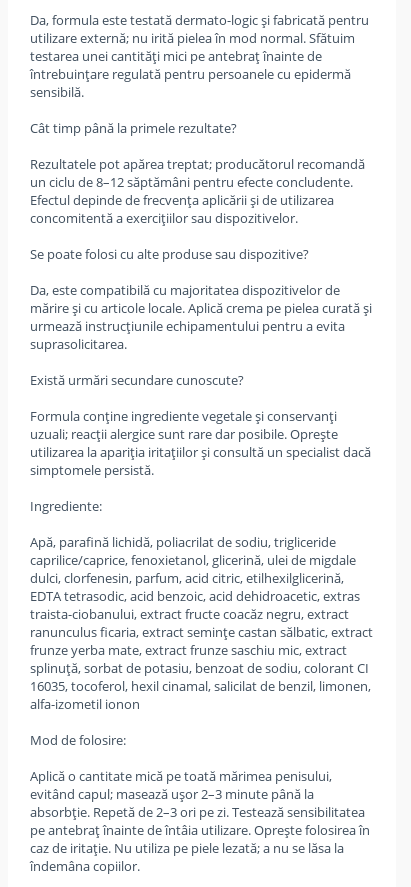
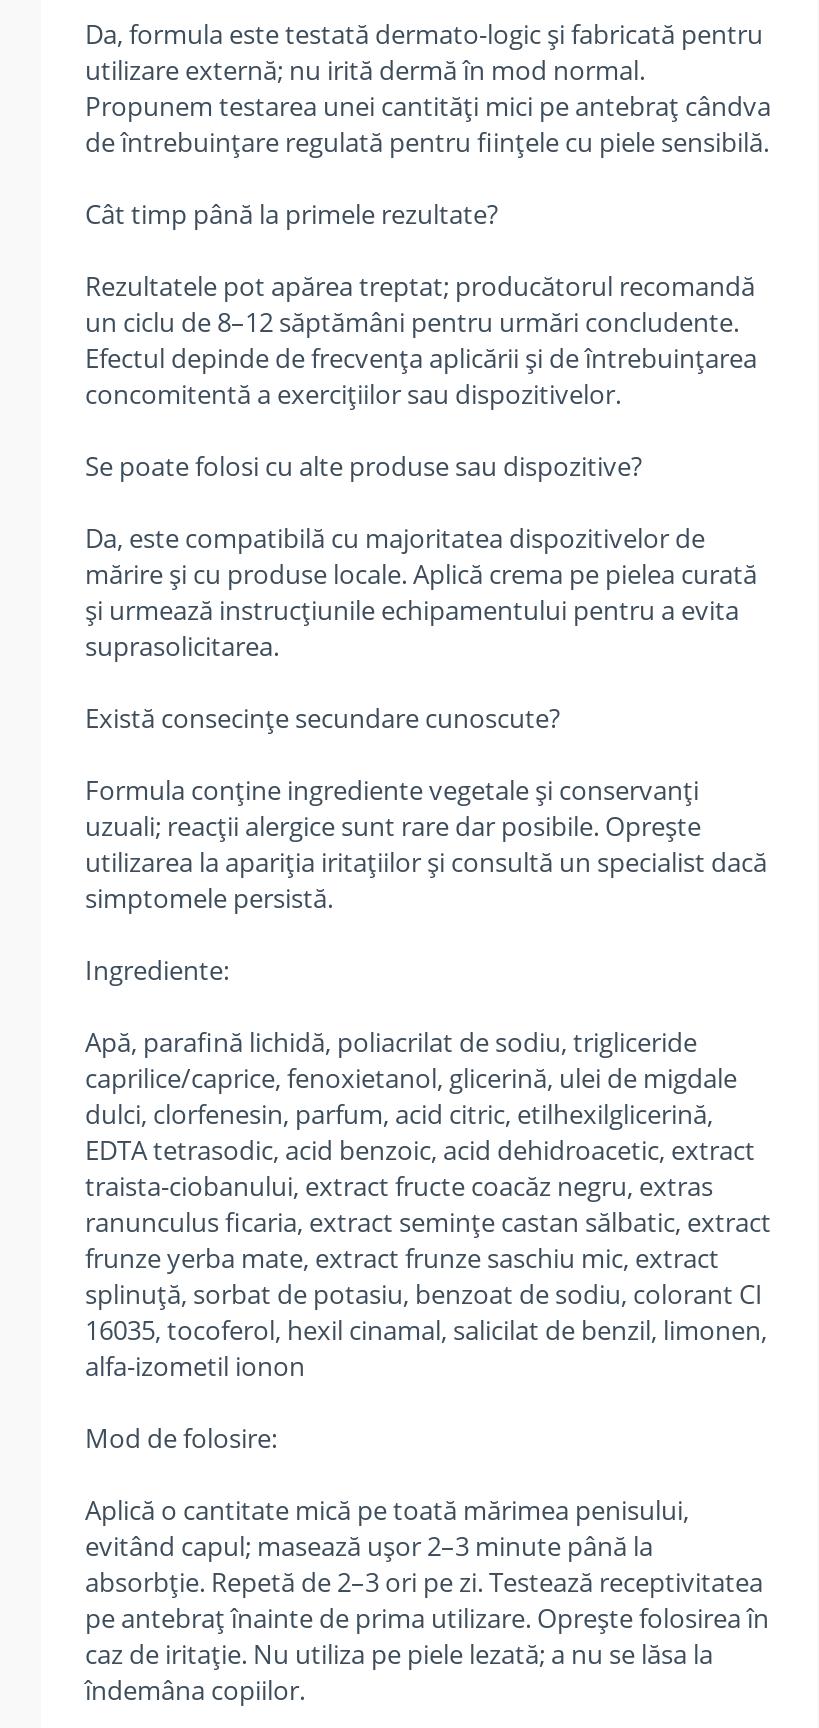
[30,29,355,101] utilizare externă; nu irită pielea în mod normal. Sfătuim | testarea unei cantităţi mici pe antebraţ înainte de | întrebuințare regulată pentru persoanele cu epidermă | sensibilă. -> [85,52,771,160] utilizare externă; nu irită dermă în mod normal. | Propunem testarea unei cantităţi mici pe antebraţ cândva | de întrebuințare regulată pentru ființele cu piele sensibilă.
[30,173,353,191] un ciclu de 8–12 săptămâni pentru efecte concludente. -> [85,304,739,340] un ciclu de 8–12 săptămâni pentru urmări concludente.
[30,191,334,209] Efectul depinde de frecvenţa aplicării şi de utilizarea -> [85,340,757,376] Efectul depinde de frecvenţa aplicării şi de întrebuințarea
[30,299,372,335] mărire şi cu articole locale. Aplică crema pe pielea curată şi | urmează instrucţiunile echipamentului pentru a evita -> [85,556,757,628] mărire şi cu produse locale. Aplică crema pe pielea curată | şi urmează instrucţiunile echipamentului pentru a evita
[30,371,244,389] Există urmări secundare cunoscute? -> [85,700,561,736] Există consecințe secundare cunoscute?
[30,587,360,605] EDTA tetrasodic, acid benzoic, acid dehidroacetic, extras -> [85,1132,755,1168] EDTA tetrasodic, acid benzoic, acid dehidroacetic, extract
[30,605,349,623] traista-ciobanului, extract fructe coacăz negru, extract -> [85,1168,713,1204] traista-ciobanului, extract fructe coacăz negru, extras
[30,803,365,821] absorbţie. Repetă de 2–3 ori pe zi. Testează sensibilitatea -> [85,1564,763,1600] absorbţie. Repetă de 2–3 ori pe zi. Testează receptivitatea
[30,821,370,839] pe antebraţ înainte de întâia utilizare. Opreşte folosirea în -> [85,1600,769,1636] pe antebraţ înainte de prima utilizare. Opreşte folosirea în

